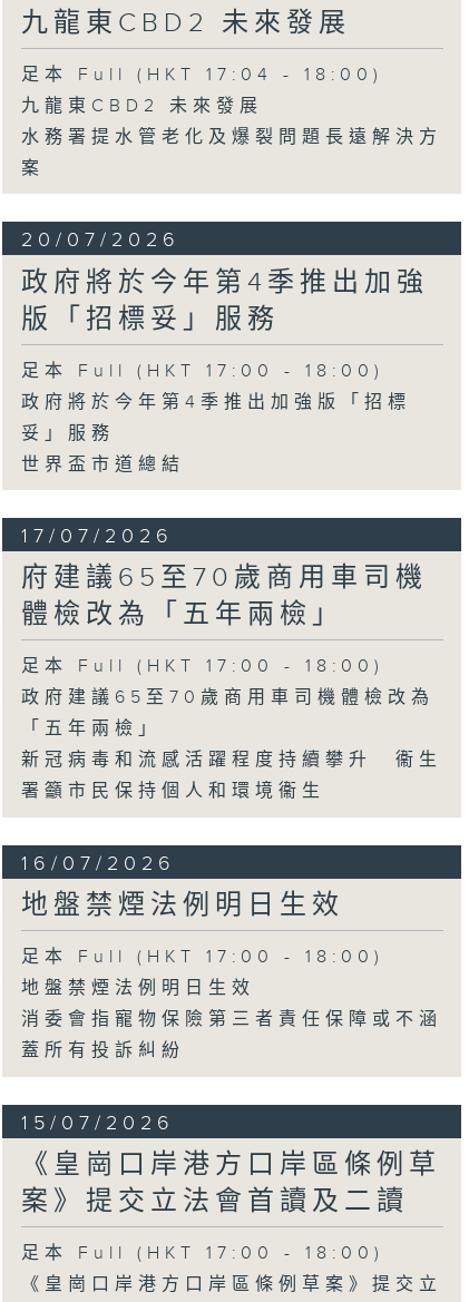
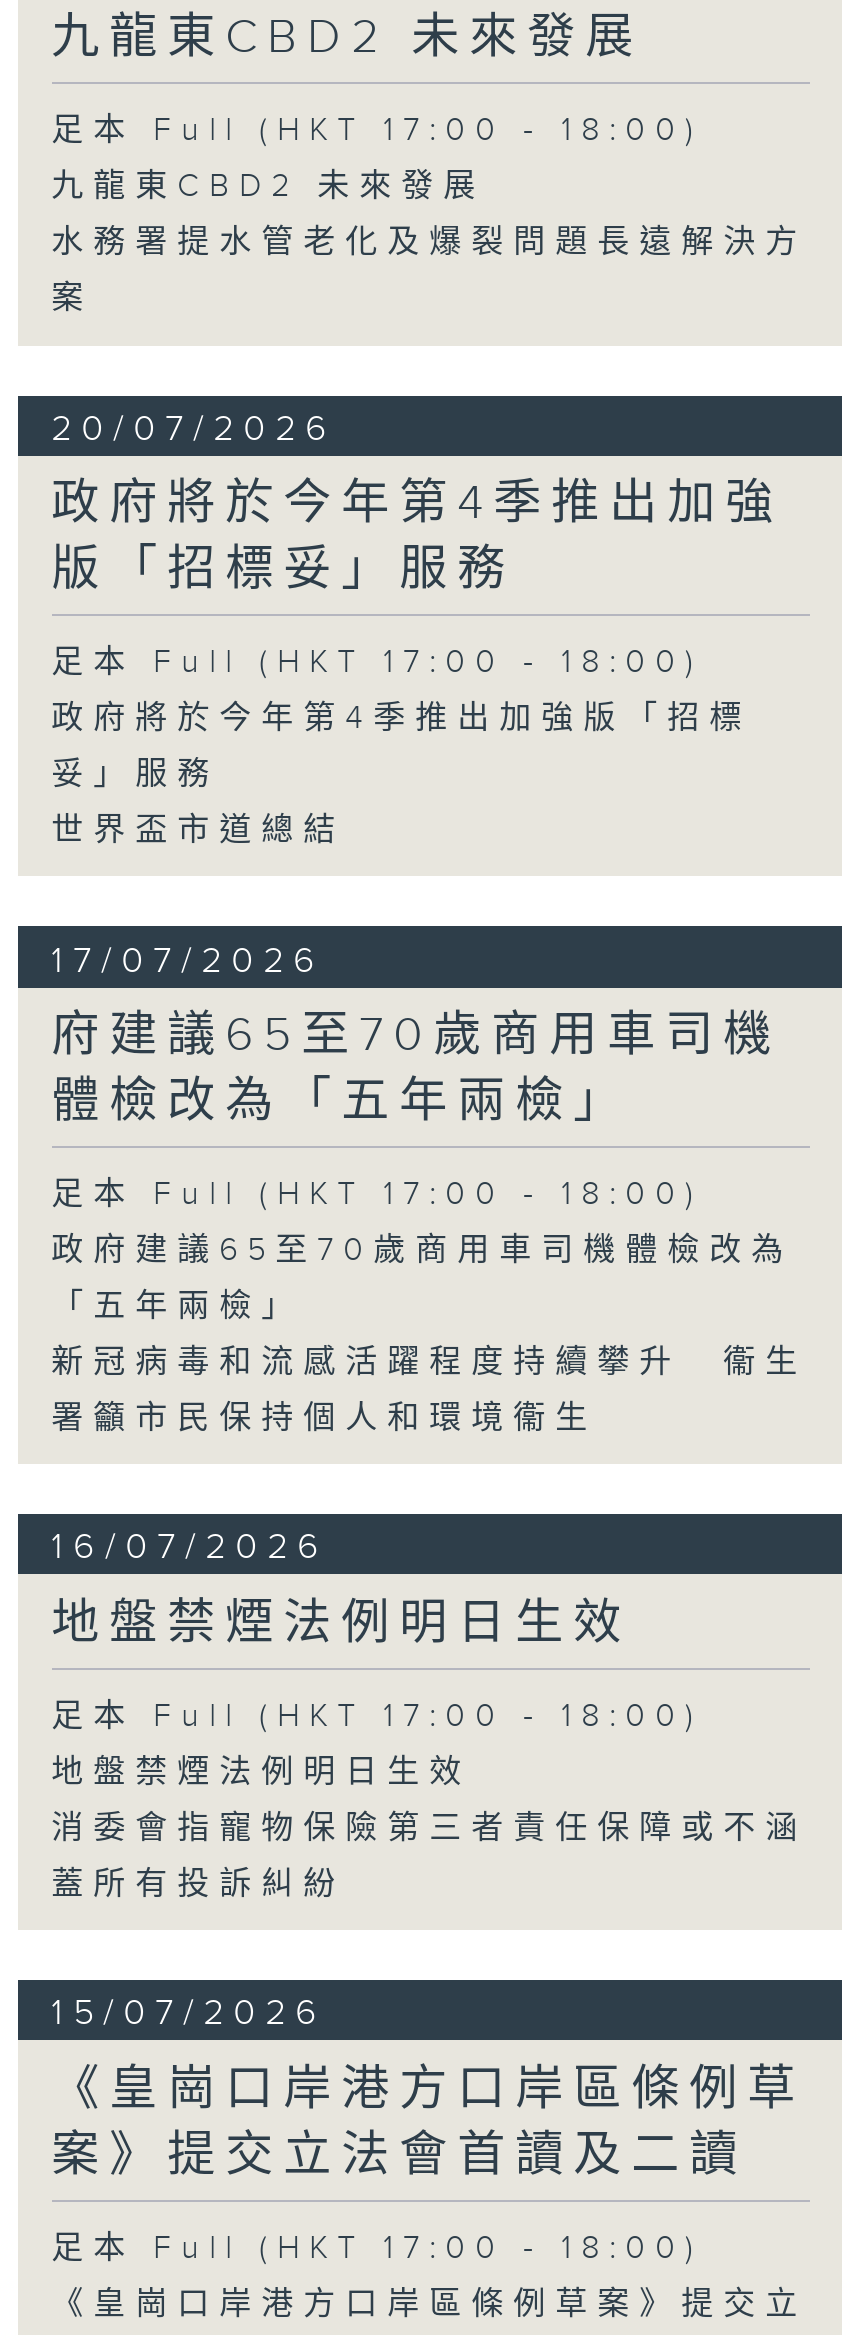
[21,64,383,86] 足本 Full (HKT 17:04 - 18:00) -> [51,113,703,151] 足本 Full (HKT 17:00 - 18:00)

